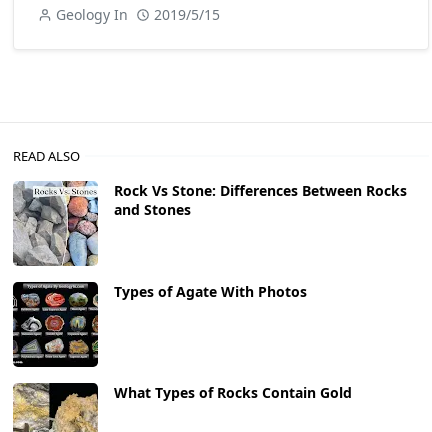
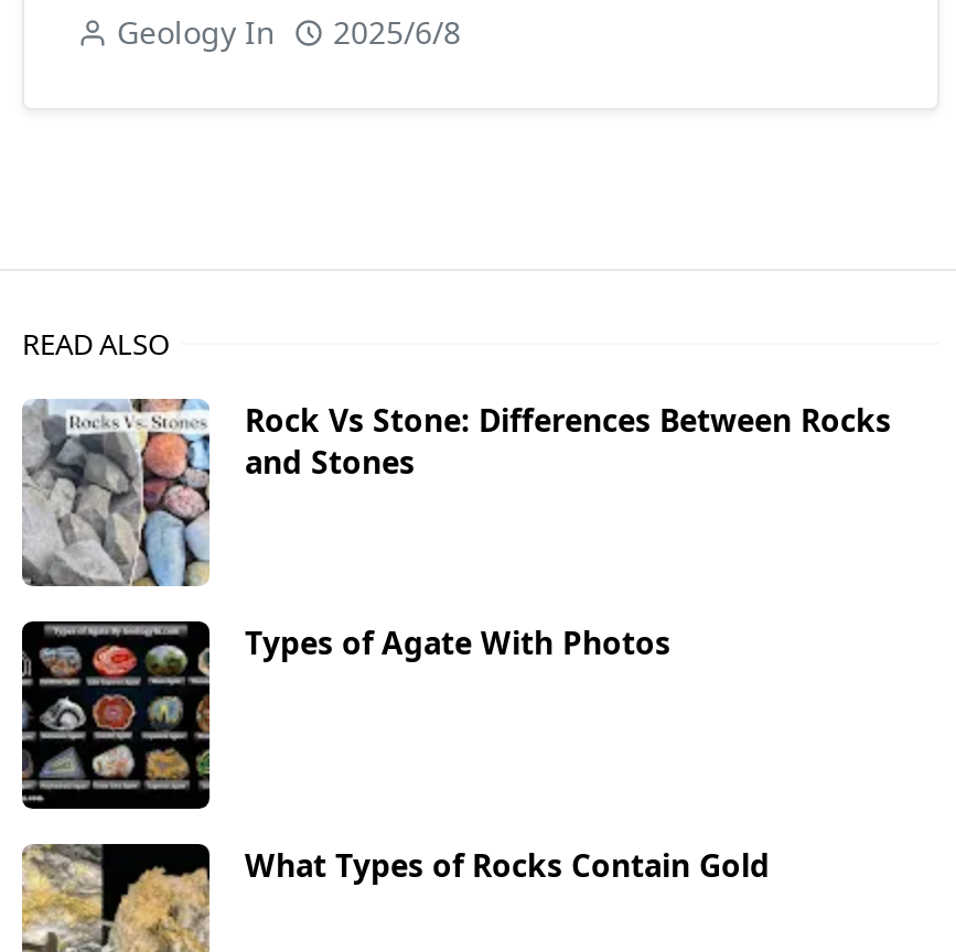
[56,5,220,24] Geology In 2019/5/15 -> [117,11,461,53] Geology In 2025/6/8

